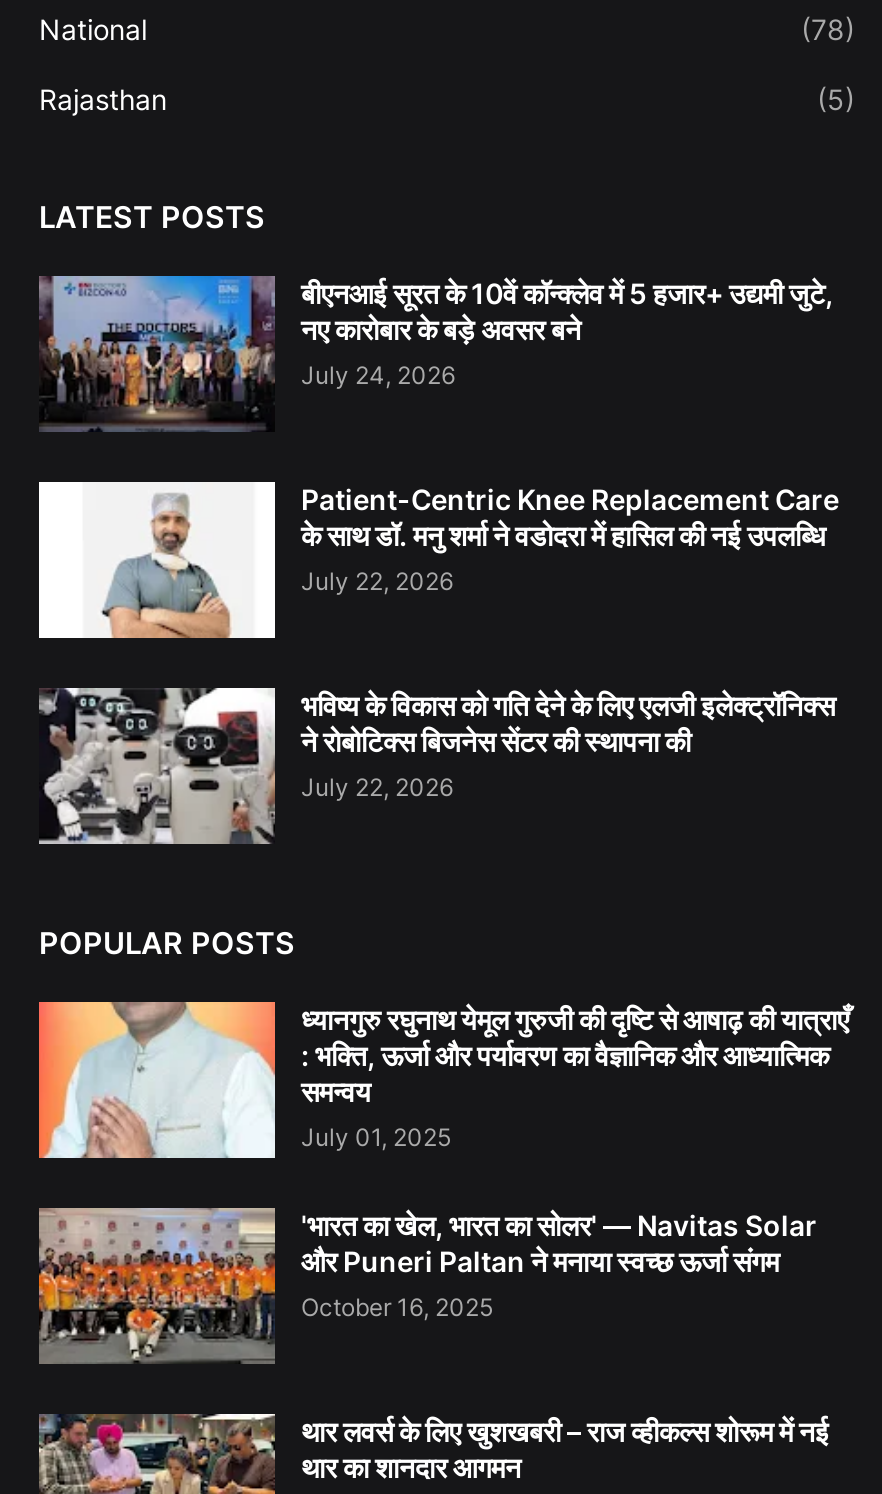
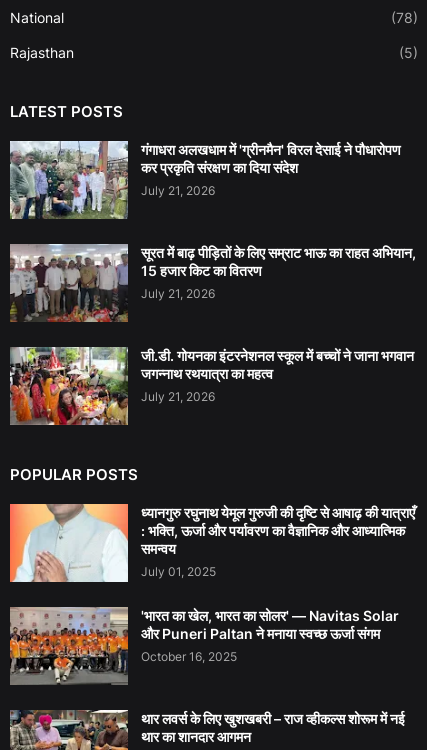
[39,274,833,432] [image] | बीएनआई सूरत के 10वें कॉन्क्लेव में 5 हजार+ उद्यमी जुटे, | नए कारोबार के बड़े अवसर बने | July 24, 2026 -> [9,140,401,220] [image] | गंगाधरा अलखधाम में 'ग्रीनमैन' विरल देसाई ने पौधारोपण | कर प्रकृति संरक्षण का दिया संदेश | July 21, 2026
[37,480,839,640] [image] | Patient-Centric Knee Replacement Care | के साथ डॉ. मनु शर्मा ने वडोदरा में हासिल की नई उपलब्धि | July 22, 2026 -> [9,243,416,323] [image] | सूरत में बाढ़ पीड़ितों के लिए सम्राट भाऊ का राहत अभियान, | 15 हजार किट का वितरण | July 21, 2026
[39,686,835,846] [image] | भविष्य के विकास को गति देने के लिए एलजी इलेक्ट्रॉनिक्स | ने रोबोटिक्स बिजनेस सेंटर की स्थापना की | July 22, 2026 -> [9,346,414,426] [image] | जी.डी. गोयनका इंटरनेशनल स्कूल में बच्चों ने जाना भगवान | जगन्नाथ रथयात्रा का महत्व | July 21, 2026

